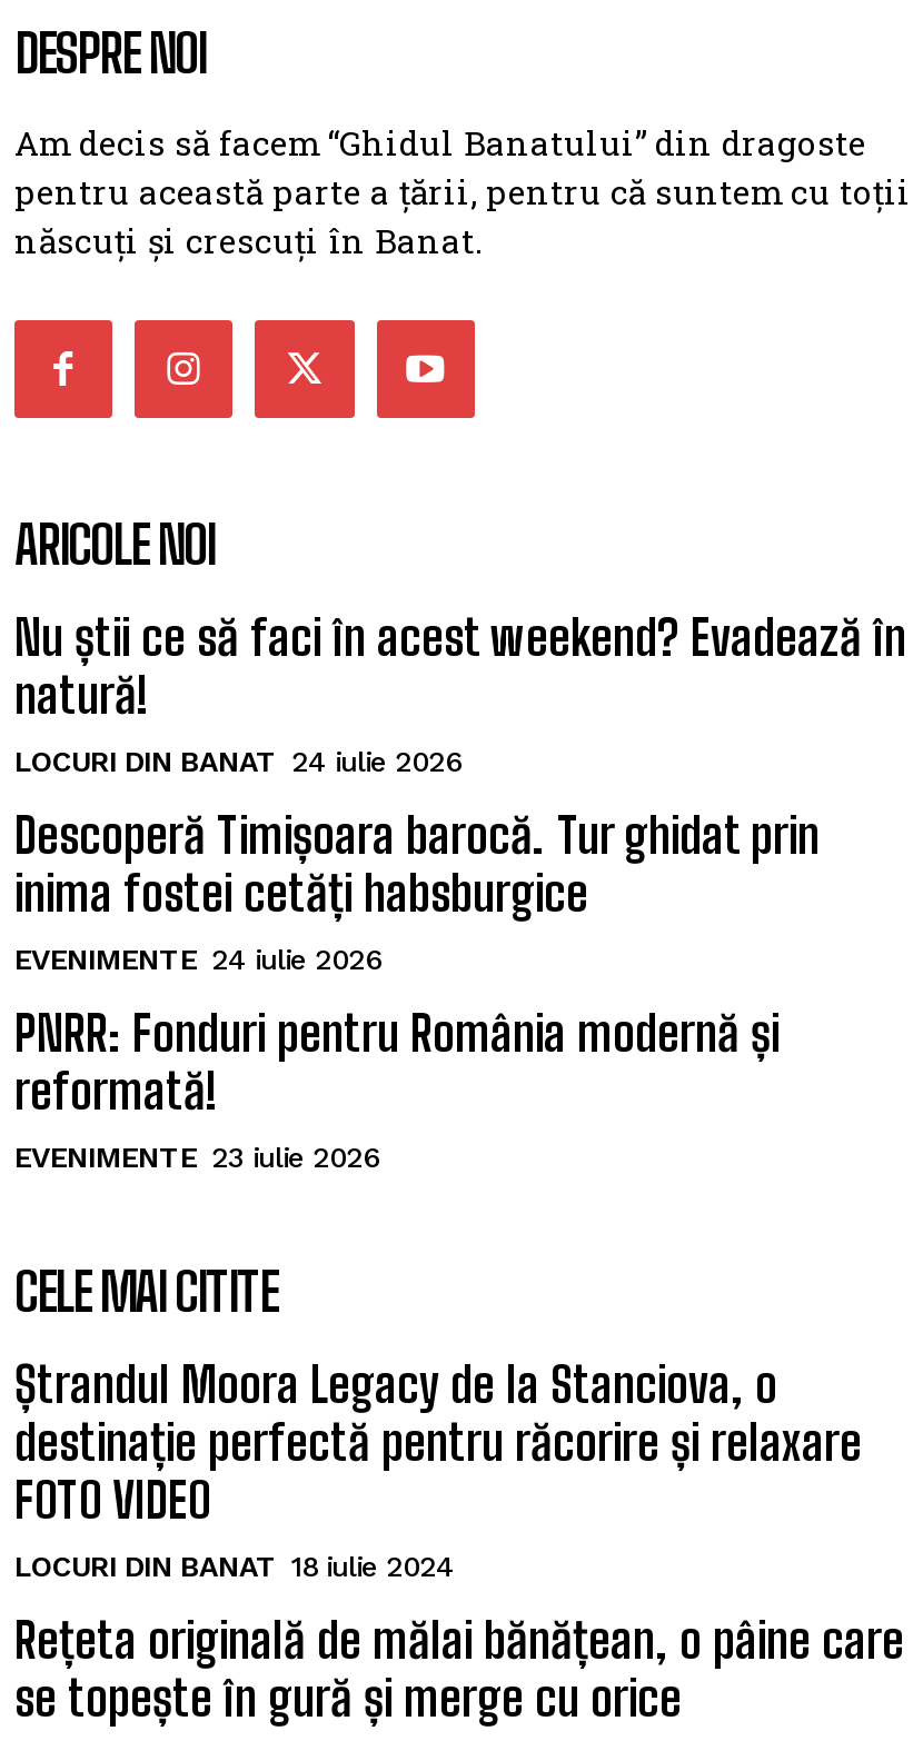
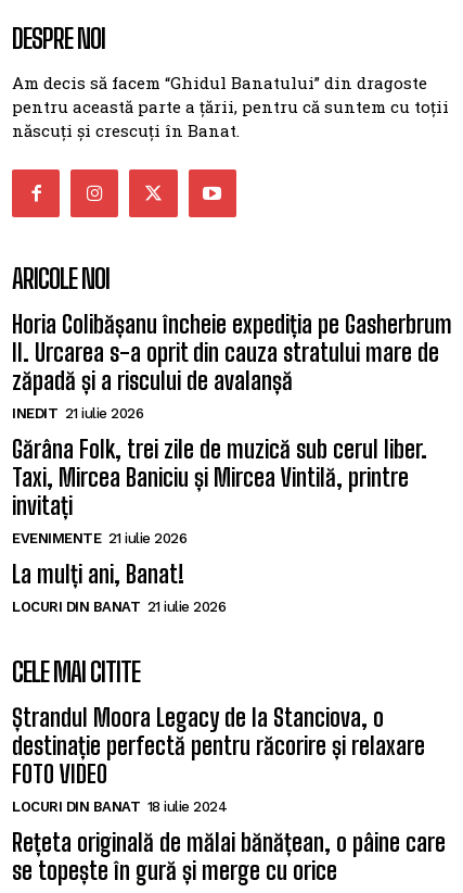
[14,607,906,1174] Nu știi ce să faci în acest weekend? Evadează în | natură! | LOCURI DIN BANAT 24 iulie 2026 | Descoperă Timișoara barocă. Tur ghidat prin | inima fostei cetăți habsburgice | EVENIMENTE 24 iulie 2026 | PNRR: Fonduri pentru România modernă și | reformată! | EVENIMENTE 23 iulie 2026 -> [12,310,452,615] Horia Colibășanu încheie expediția pe Gasherbrum | II. Urcarea s-a oprit din cauza stratului mare de | zăpadă și a riscului de avalanșă | INEDIT 21 iulie 2026 | Gărâna Folk, trei zile de muzică sub cerul liber. | Taxi, Mircea Baniciu și Mircea Vintilă, printre | invitați | EVENIMENTE 21 iulie 2026 | La mulți ani, Banat! | LOCURI DIN BANAT 21 iulie 2026

